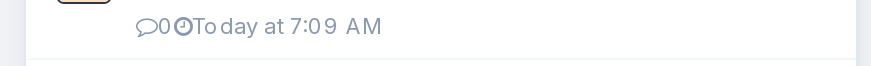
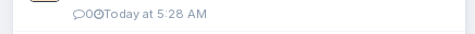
[158,12,382,40] 0 Today at 7:09 AM -> [85,6,207,21] 0 Today at 5:28 AM

